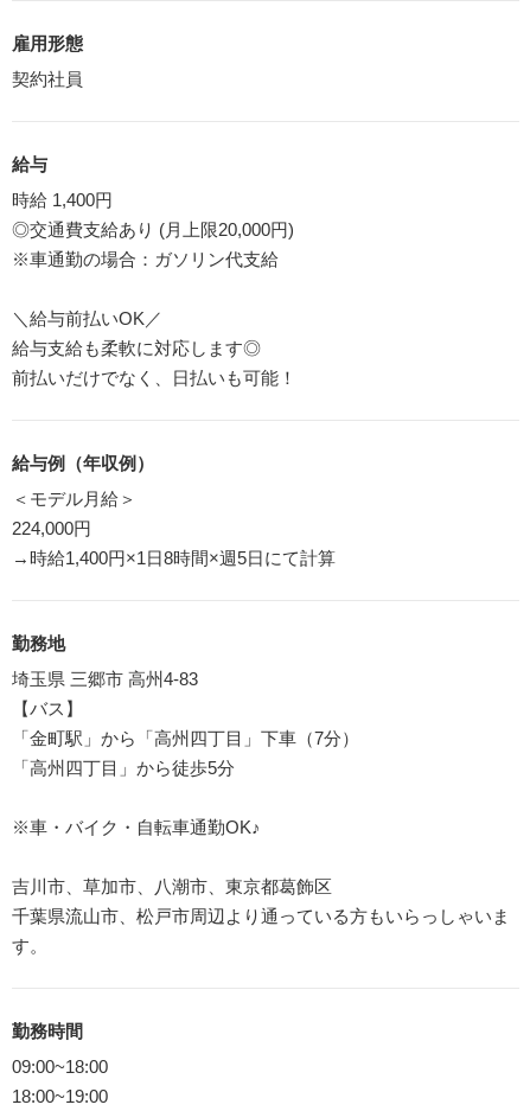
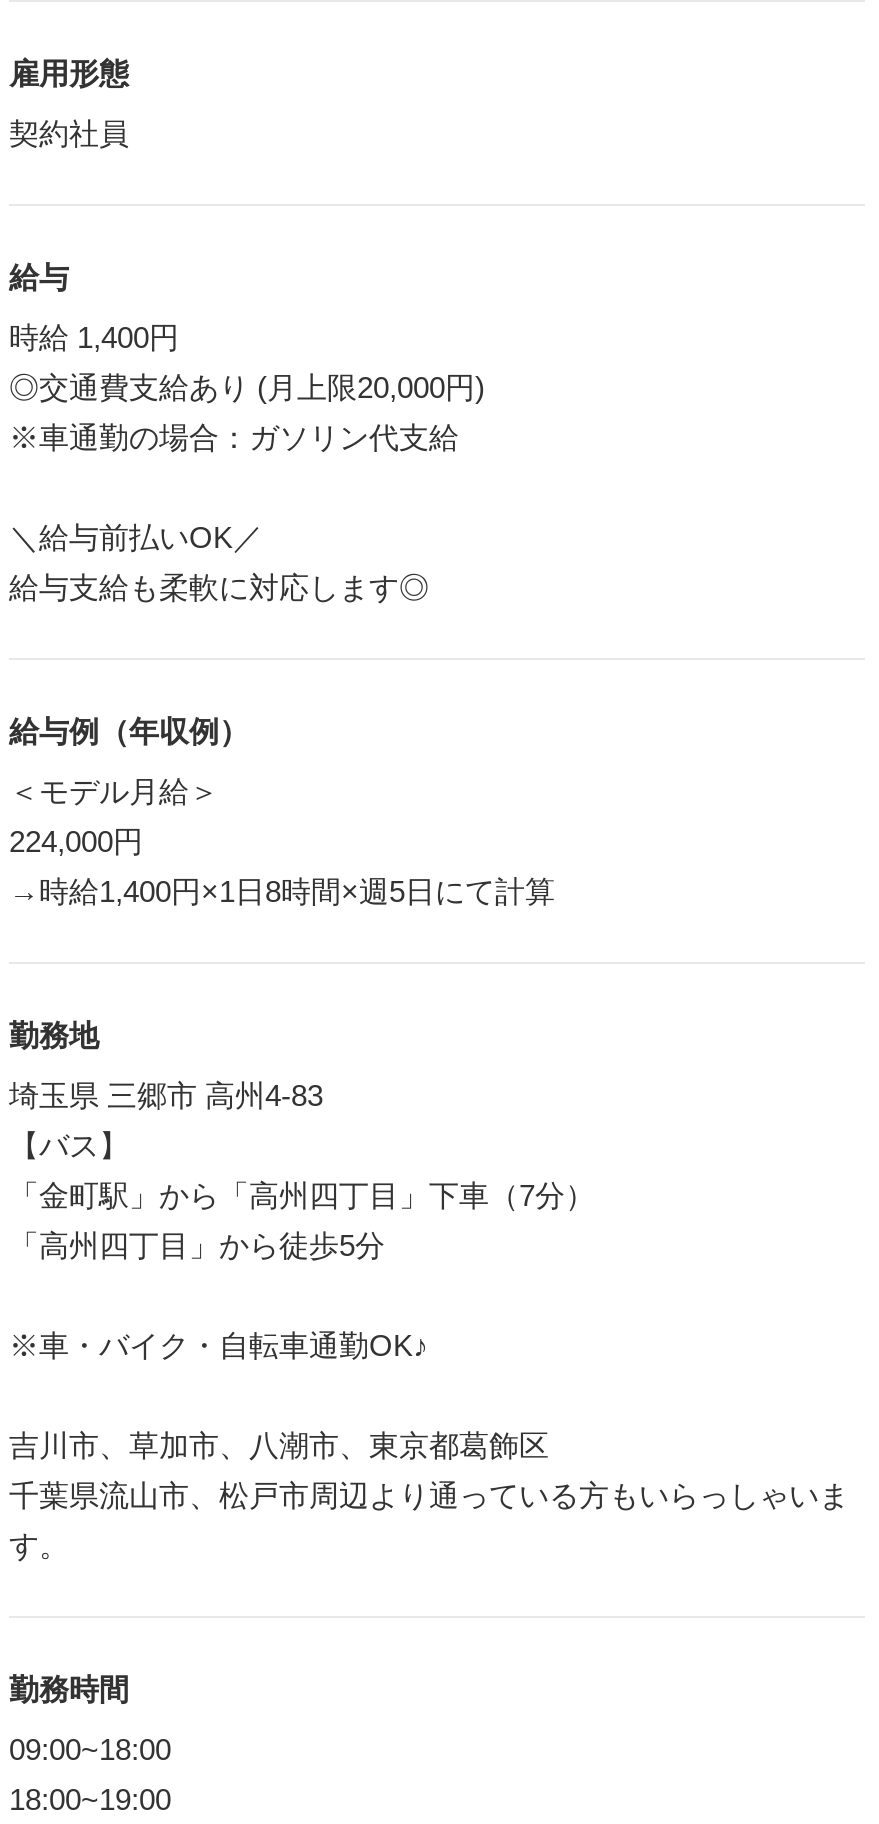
[12,367,296,387] 前払いだけでなく、日払いも可能！ -> none

